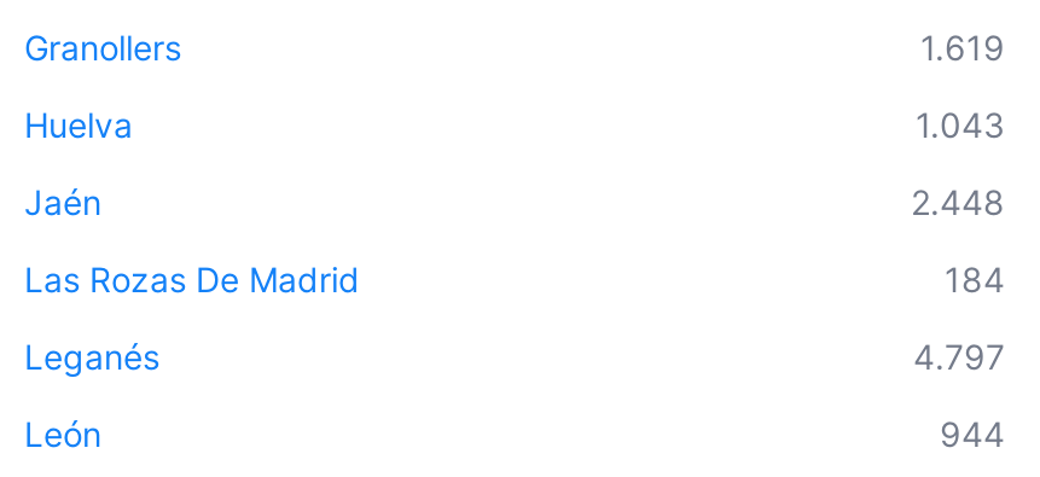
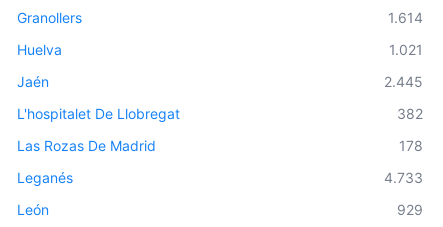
[920,26,1005,67] 1.619 -> [388,9,423,26] 1.614
[916,103,1005,144] 1.043 -> [389,41,423,58] 1.021
[911,180,1005,221] 2.448 -> [17,73,423,122] 2.445 | L'hospitalet De Llobregat | 382
[945,257,1005,299] 184 -> [399,137,423,154] 178
[913,335,1005,376] 4.797 -> [384,169,423,186] 4.733
[940,412,1005,453] 944 -> [397,201,423,218] 929

